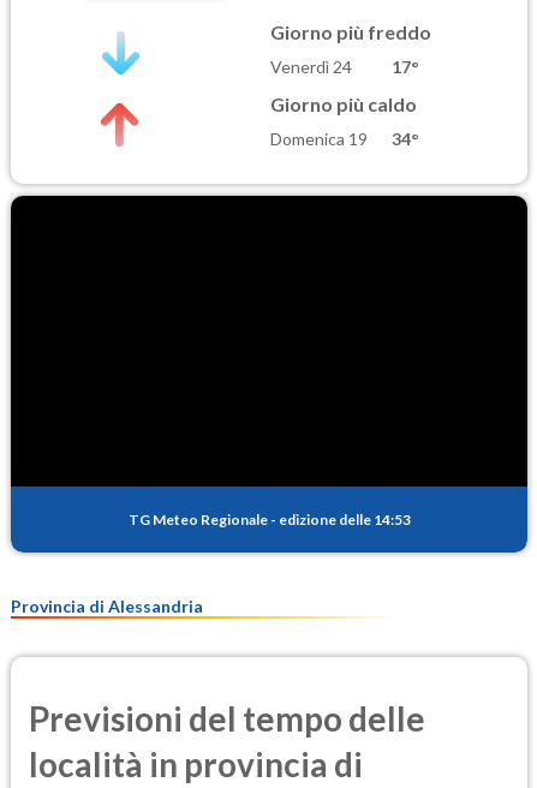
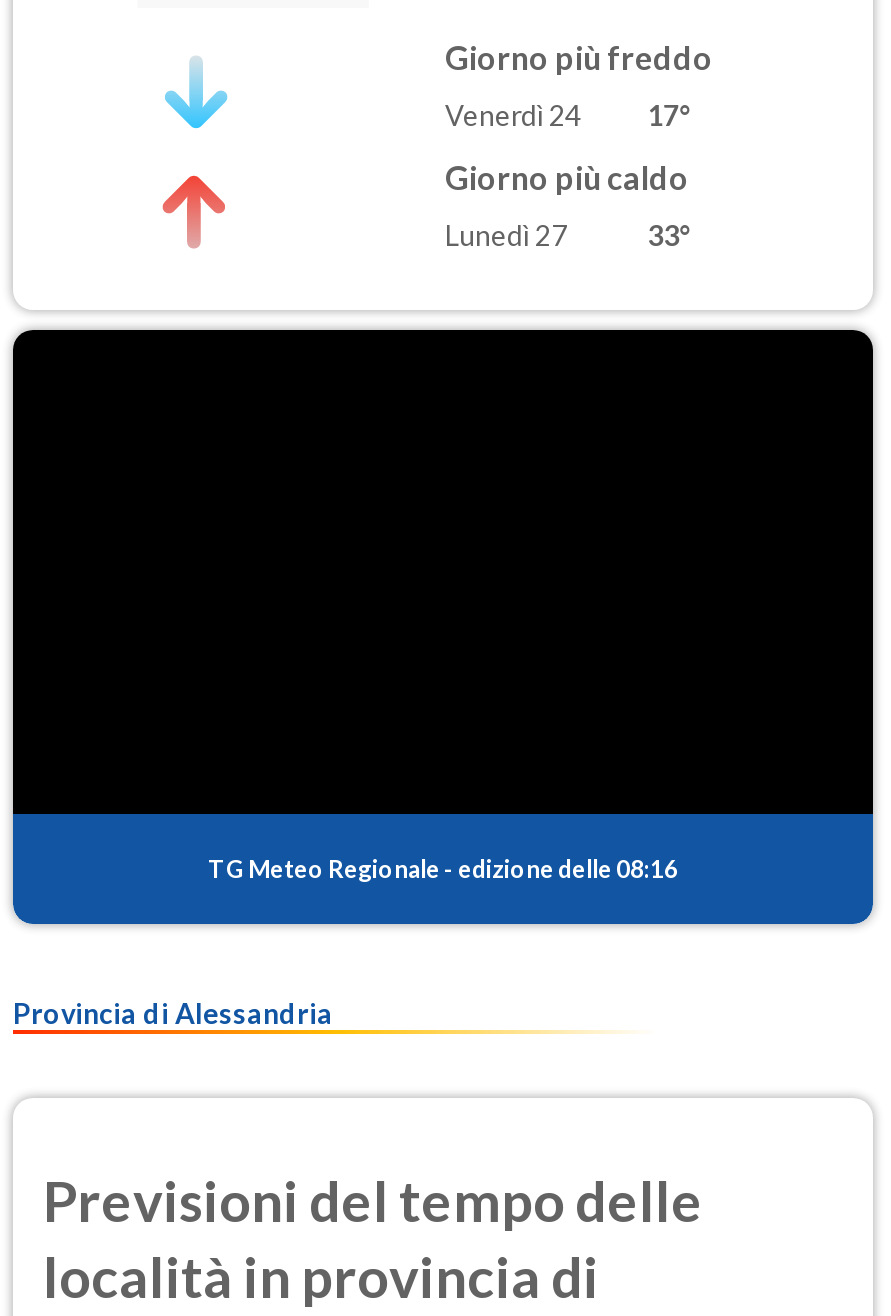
[270,129,419,149] Domenica 19 | 34° -> [445,219,693,253] Lunedì 27 | 33°
[128,510,410,528] TG Meteo Regionale - edizione delle 14:53 -> [208,853,678,883] TG Meteo Regionale - edizione delle 08:16

